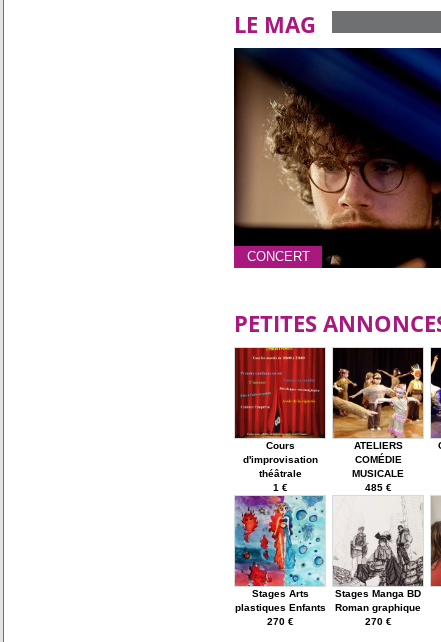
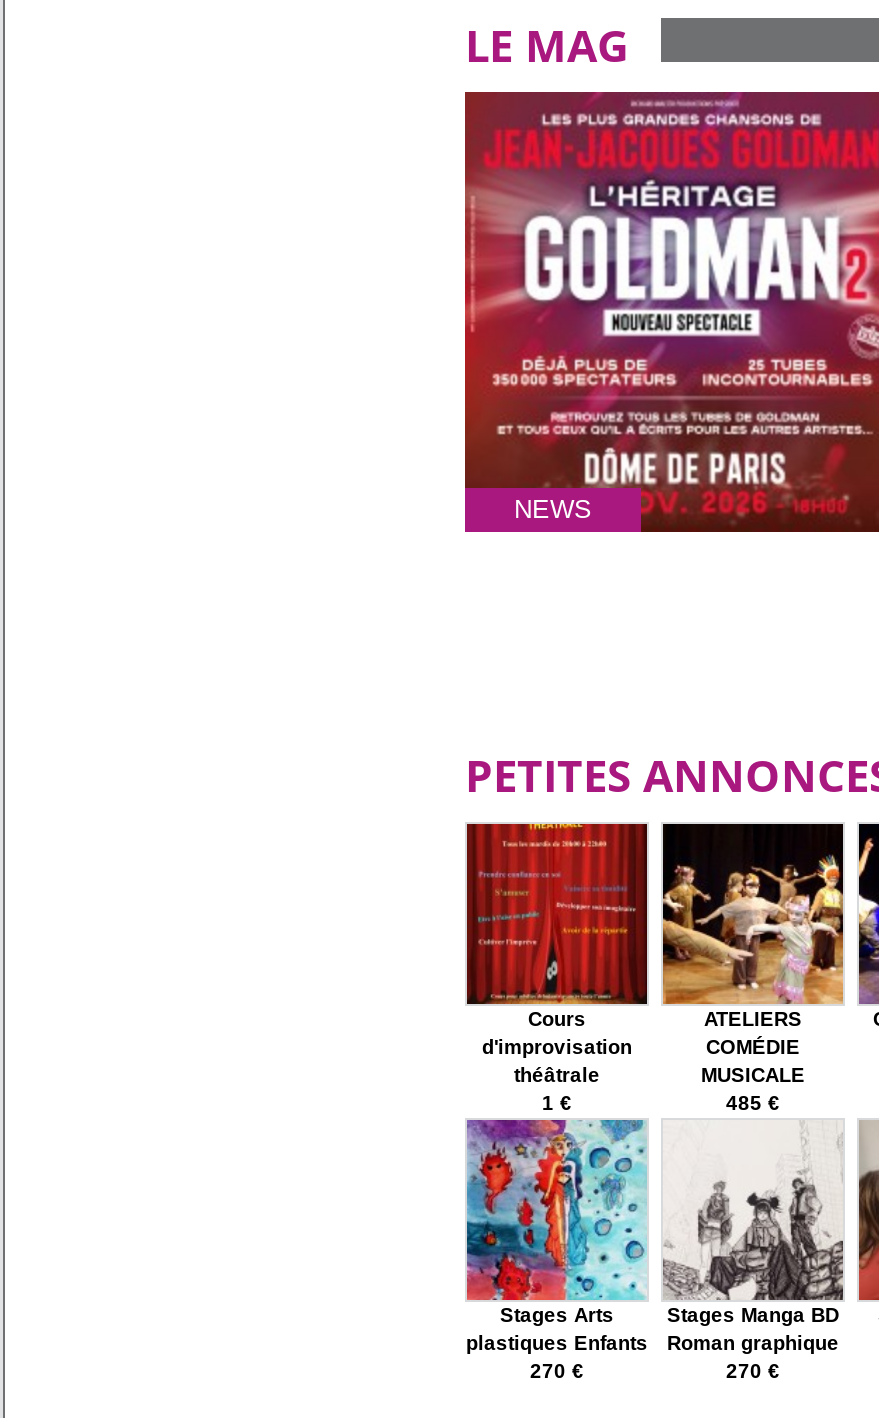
[233,47,438,269] [image] | CONCERT -> [463,90,873,534] [image] | NEWS

